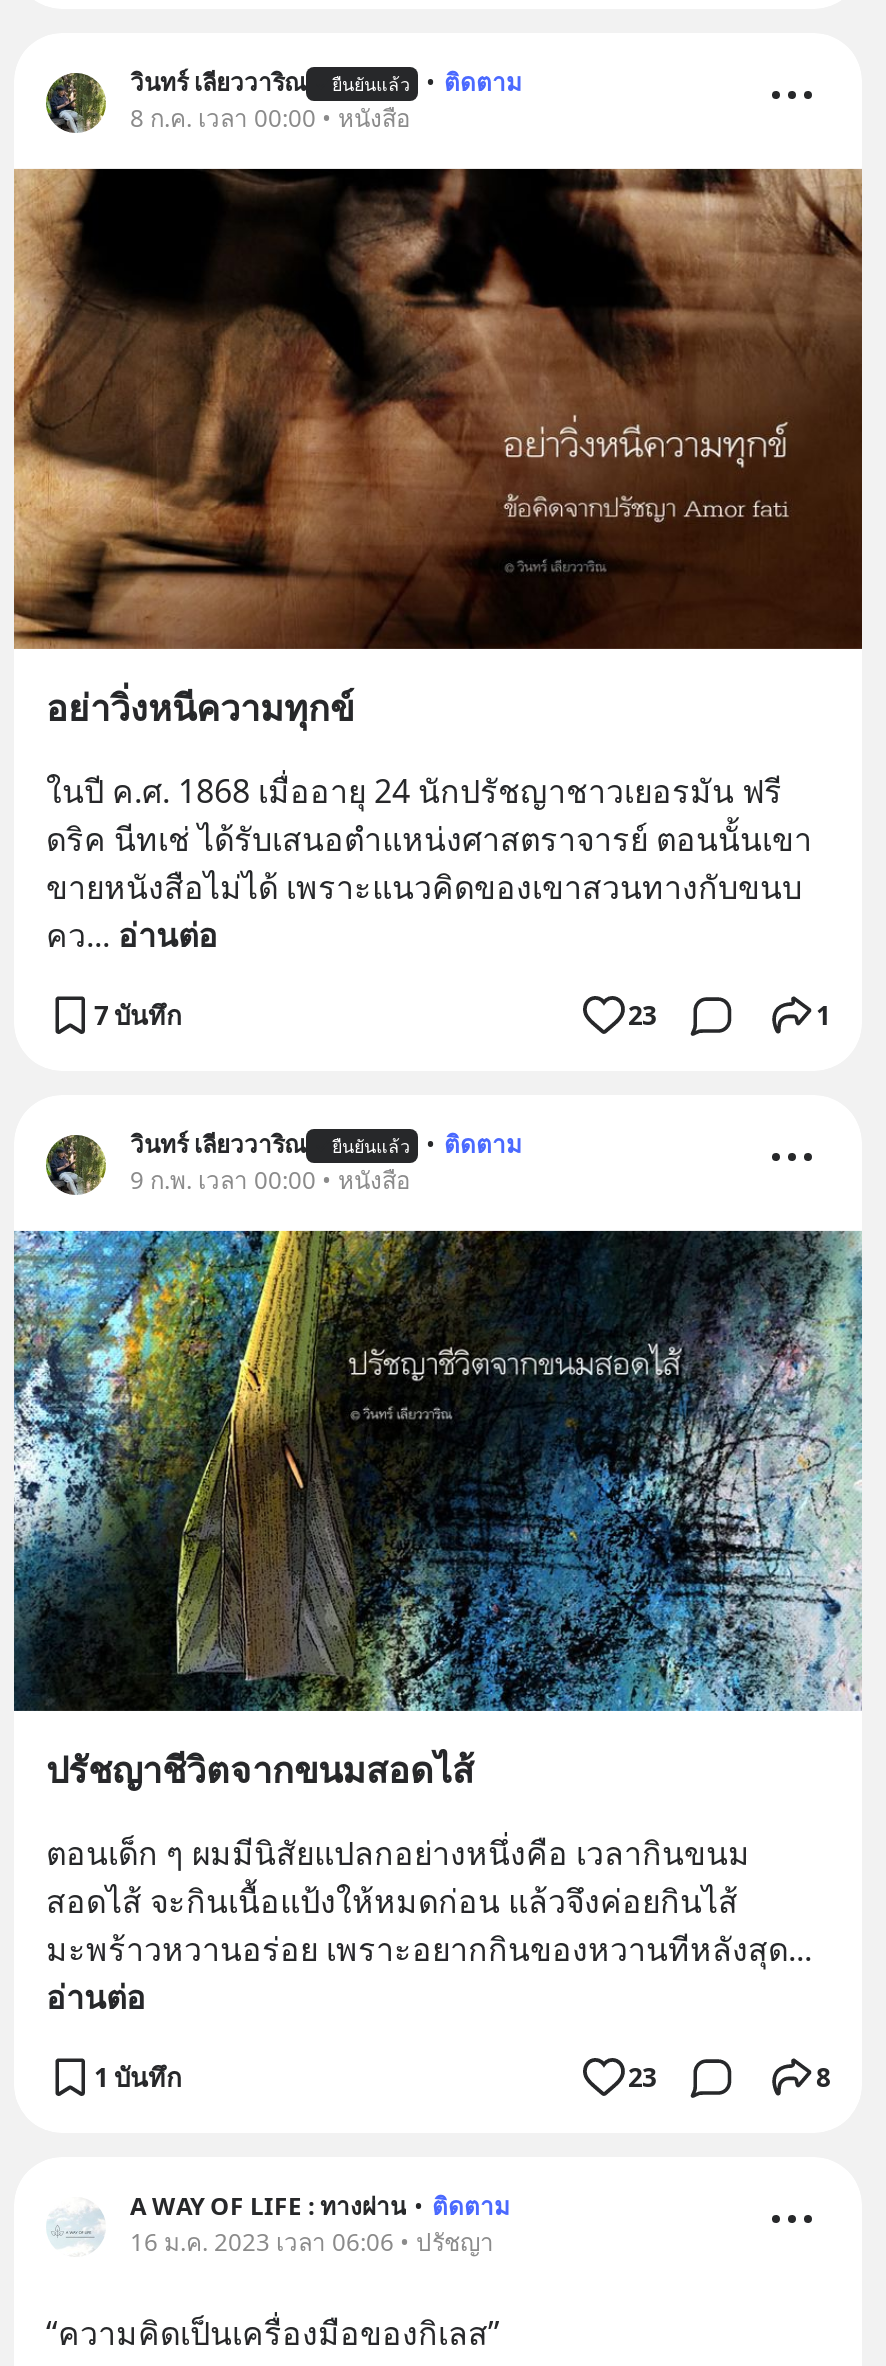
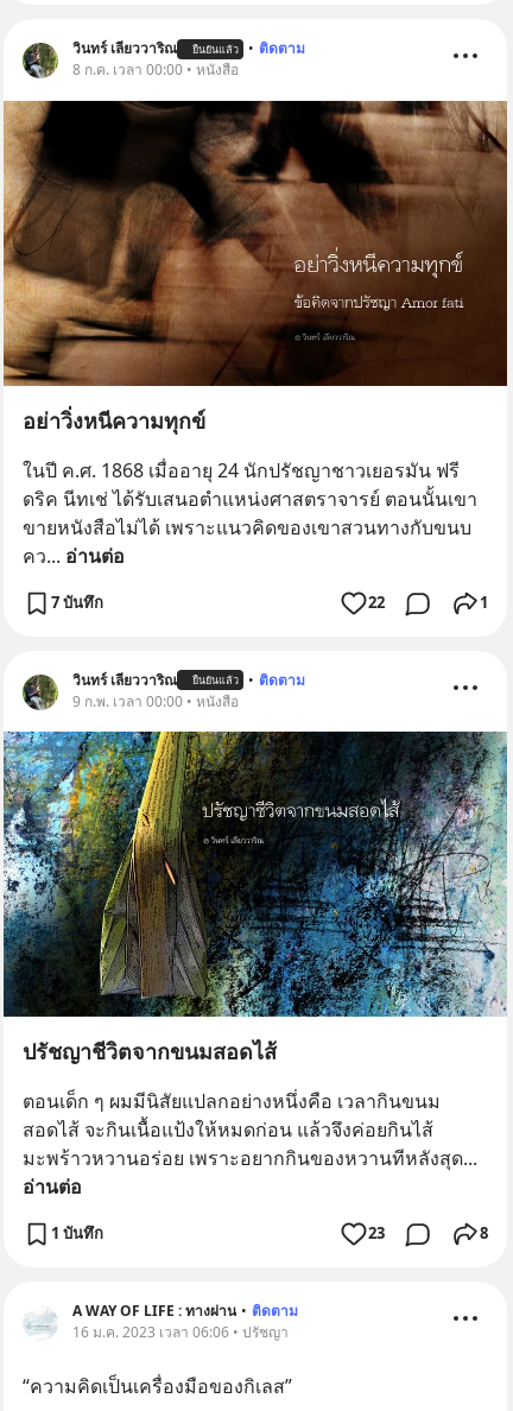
[628,996,656,1032] 23 -> [368,592,385,613] 22

